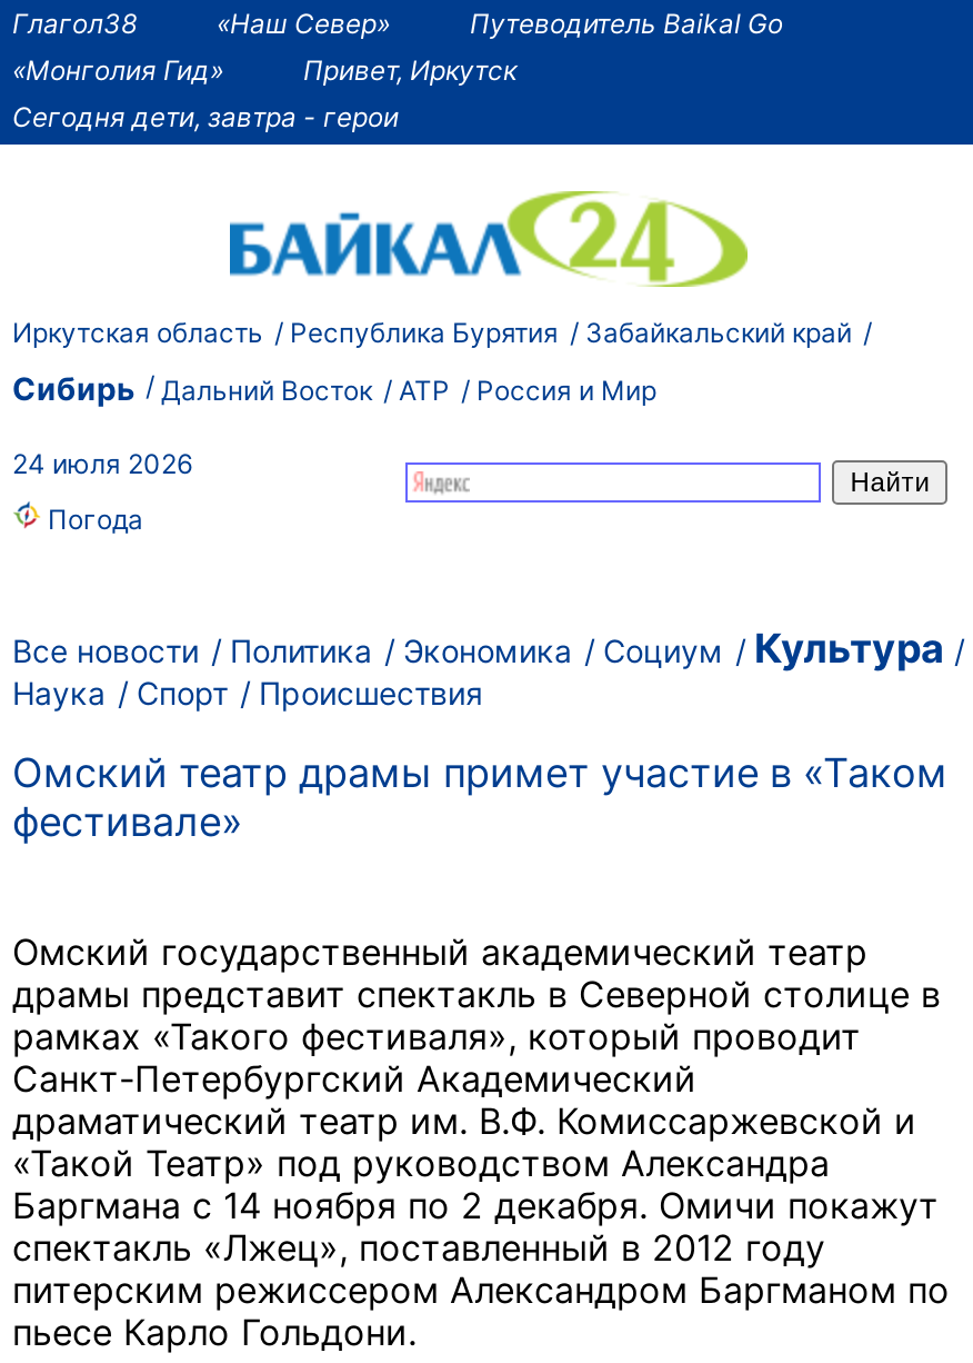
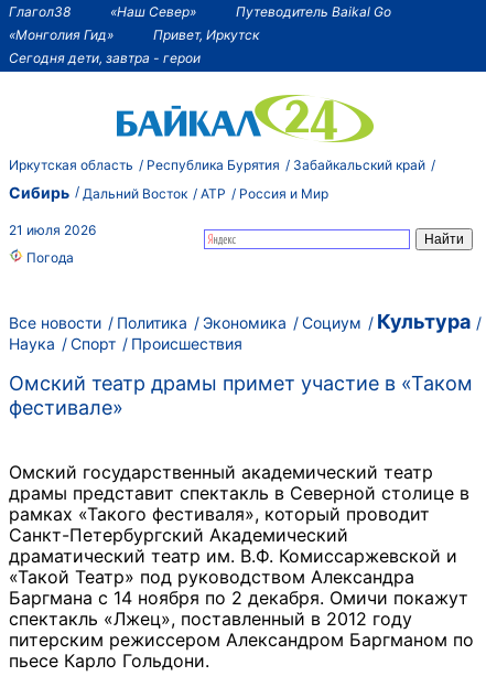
[12,447,192,480] 24 июля 2026 -> [9,222,96,238] 21 июля 2026

